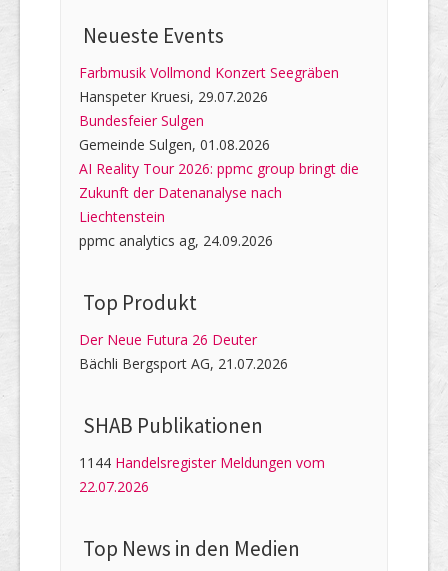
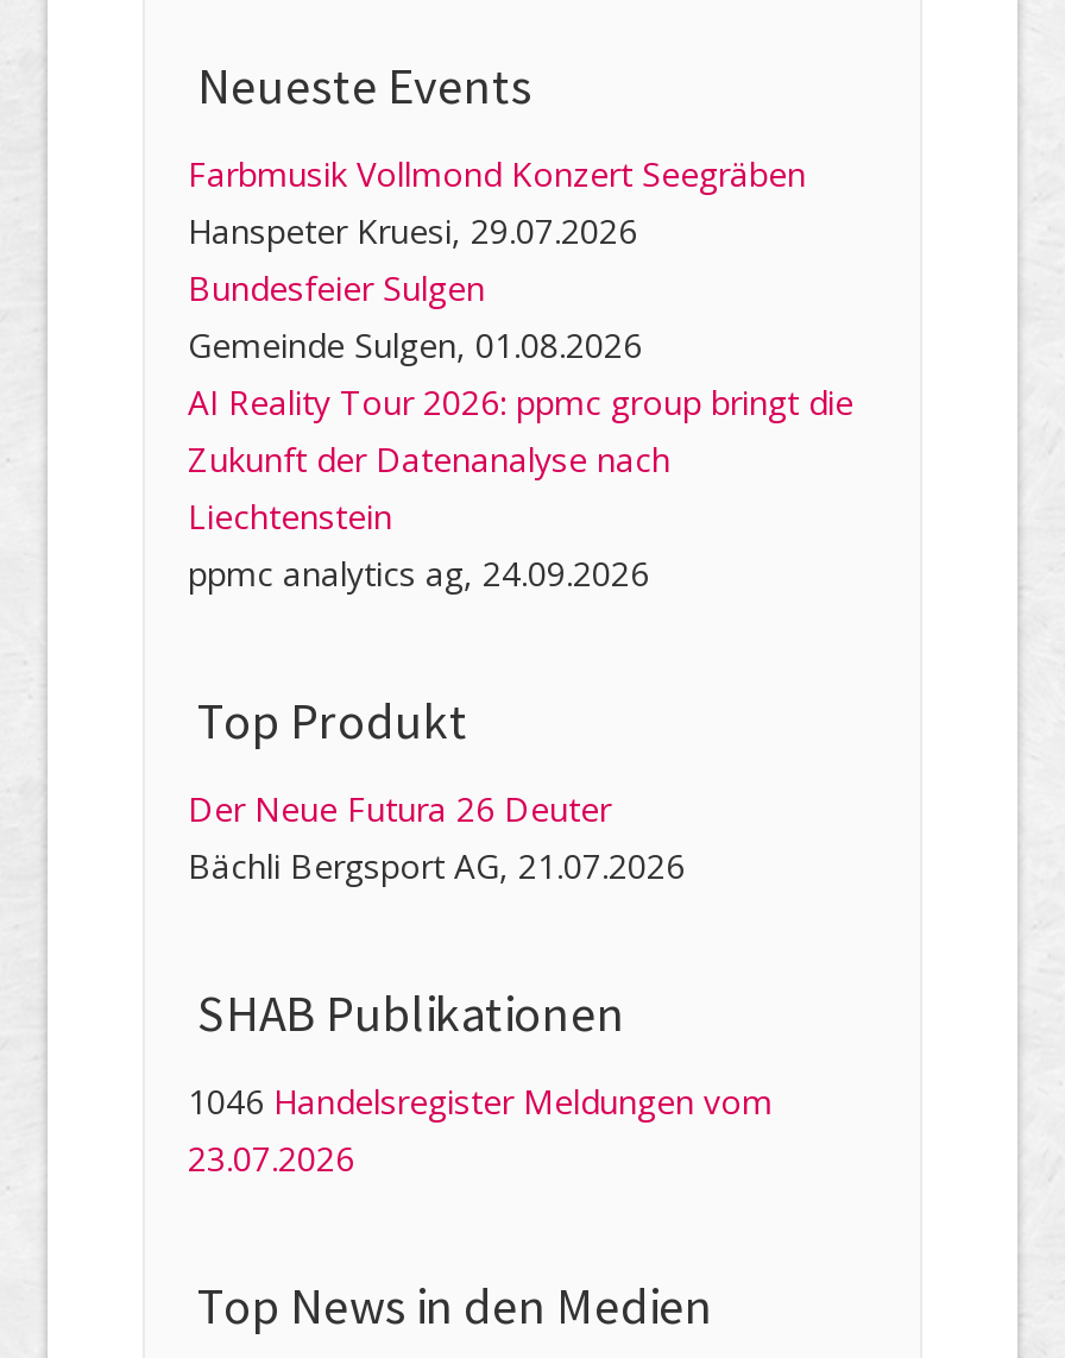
[79,453,325,472] 1144 Handelsregister Meldungen vom -> [188,1079,773,1124] 1046 Handelsregister Meldungen vom
[79,477,149,496] 22.07.2026 -> [188,1136,354,1181] 23.07.2026

